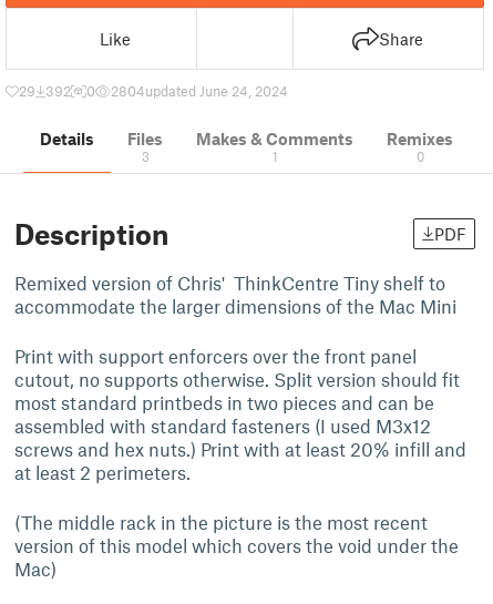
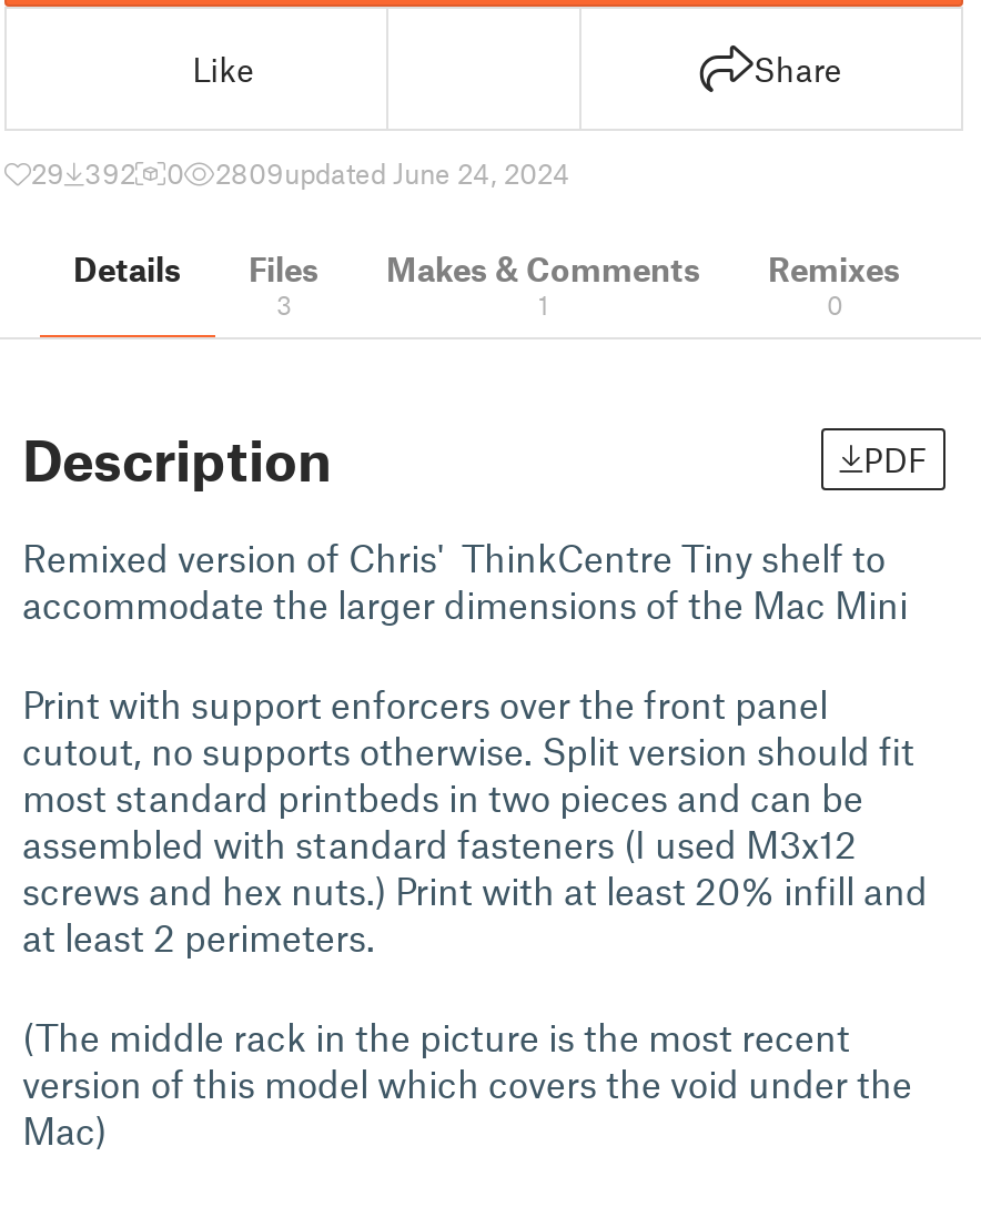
[111,82,288,100] 2804updated June 24, 2024 -> [215,155,570,191] 2809updated June 24, 2024

